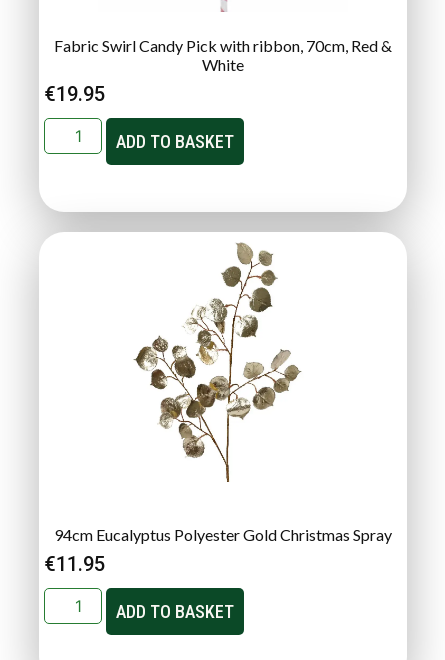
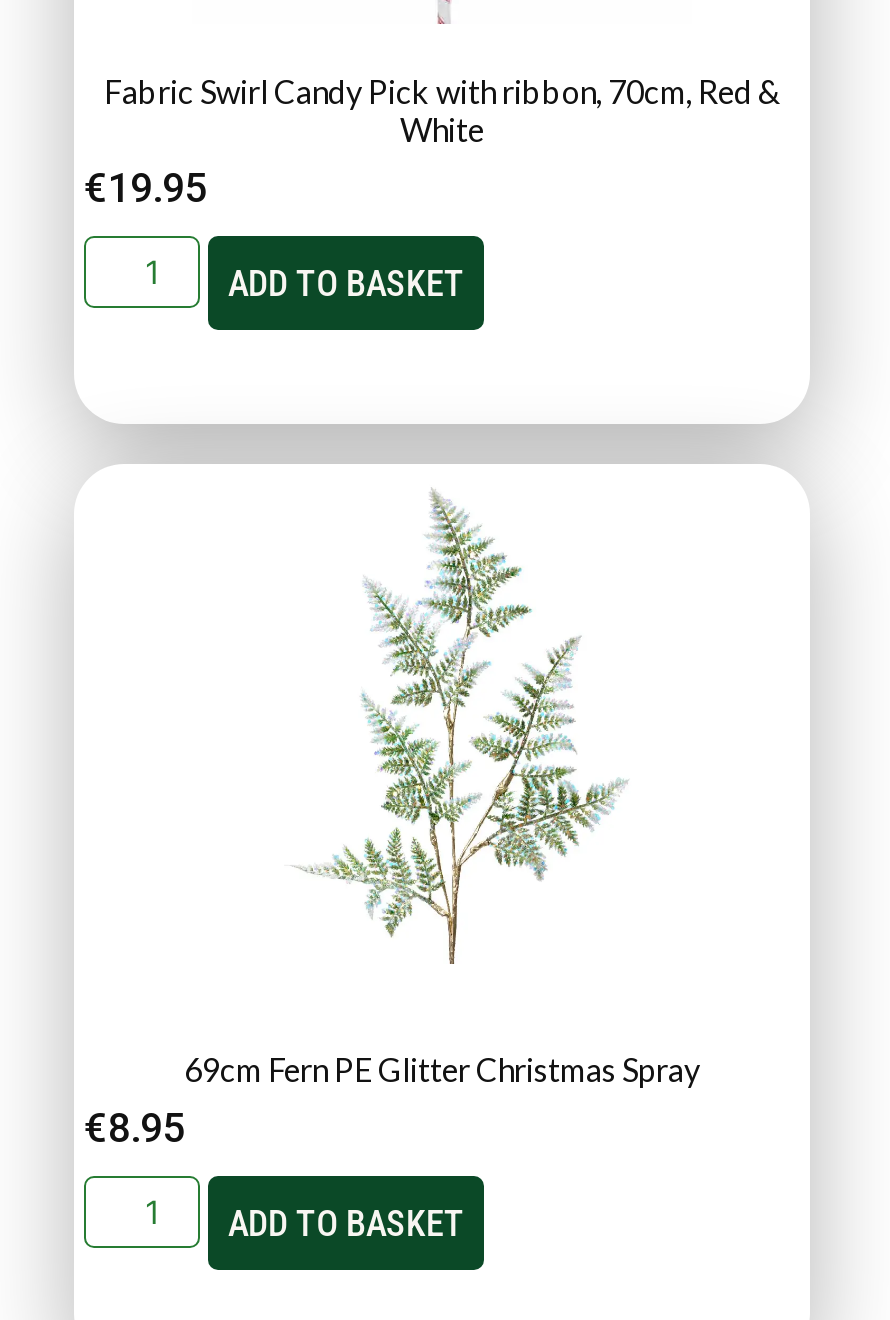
[133,242,314,480] [image] -> [266,486,626,958] [image]
[54,525,392,544] 94cm Eucalyptus Polyester Gold Christmas Spray -> [184,1050,700,1088] 69cm Fern PE Glitter Christmas Spray
[44,552,105,576] €11.95 -> [84,1104,184,1152] €8.95

